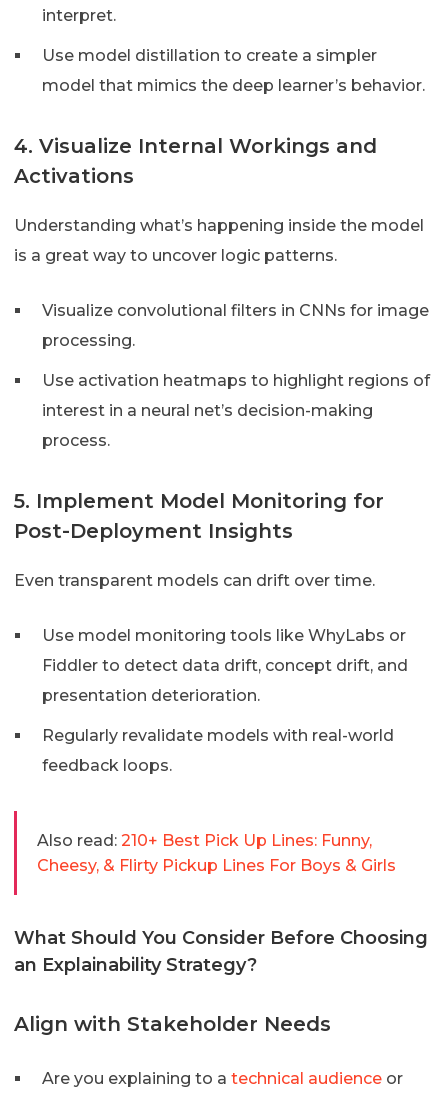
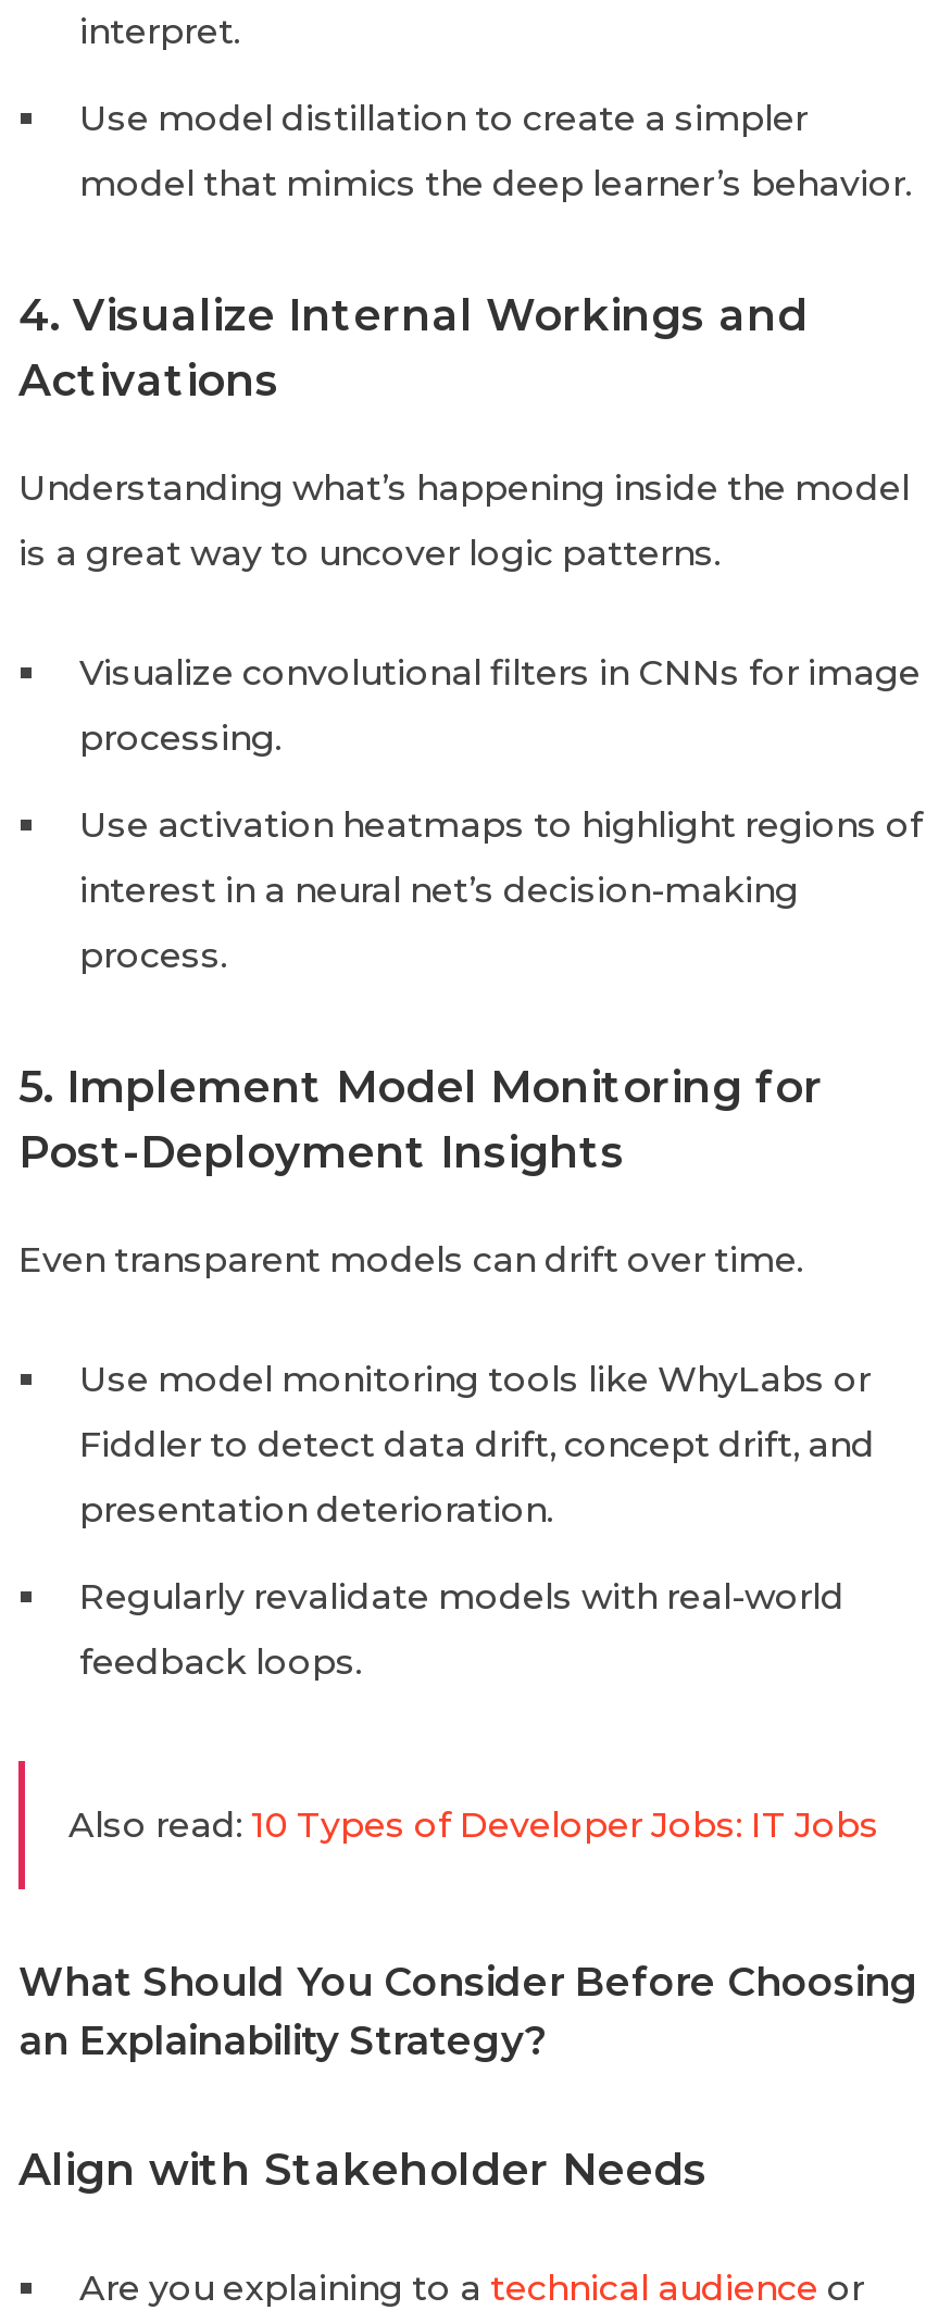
[37,831,396,875] Also read: 210+ Best Pick Up Lines: Funny, | Cheesy, & Flirty Pickup Lines For Boys & Girls -> [68,1804,879,1846] Also read: 10 Types of Developer Jobs: IT Jobs

